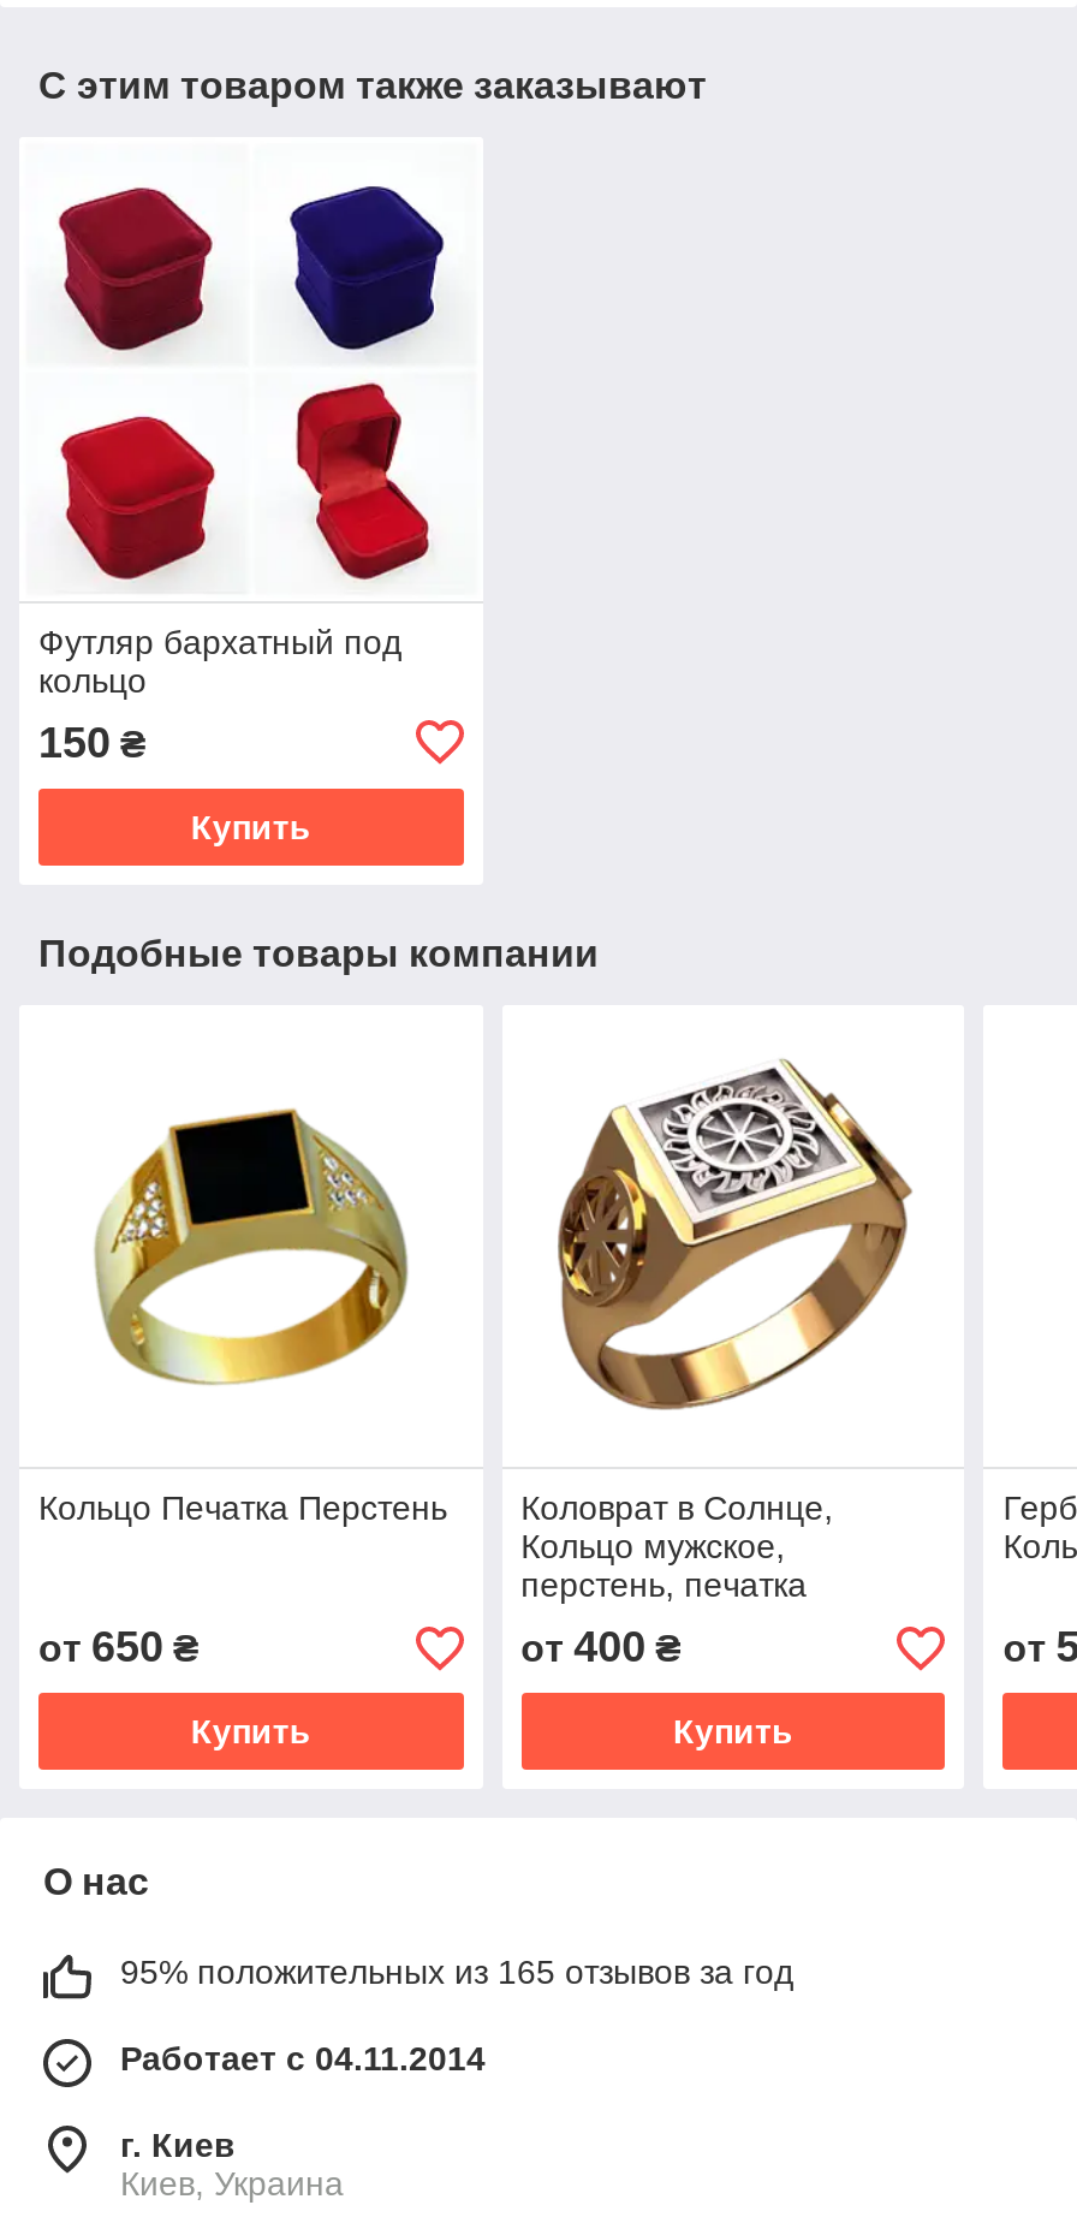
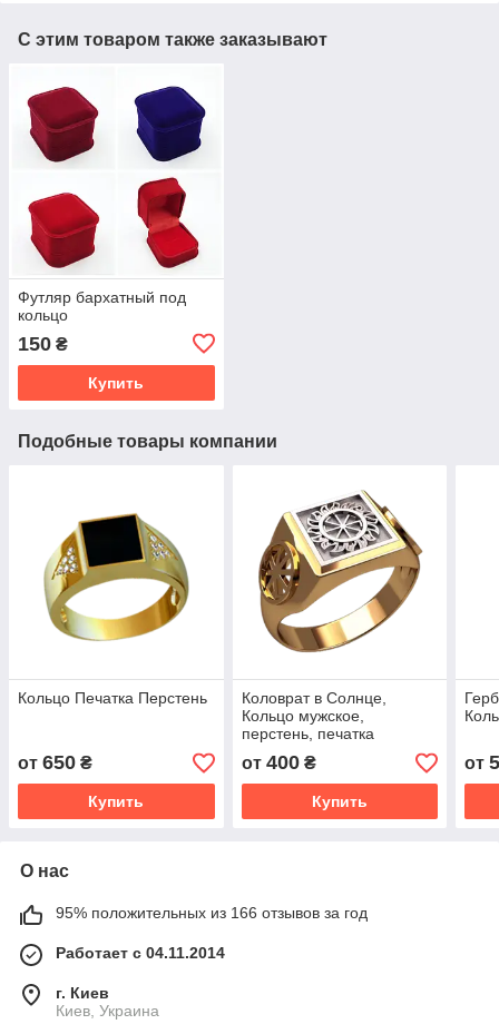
[120,1954,793,1992] 95% положительных из 165 отзывов за год -> [56,904,368,922] 95% положительных из 166 отзывов за год

